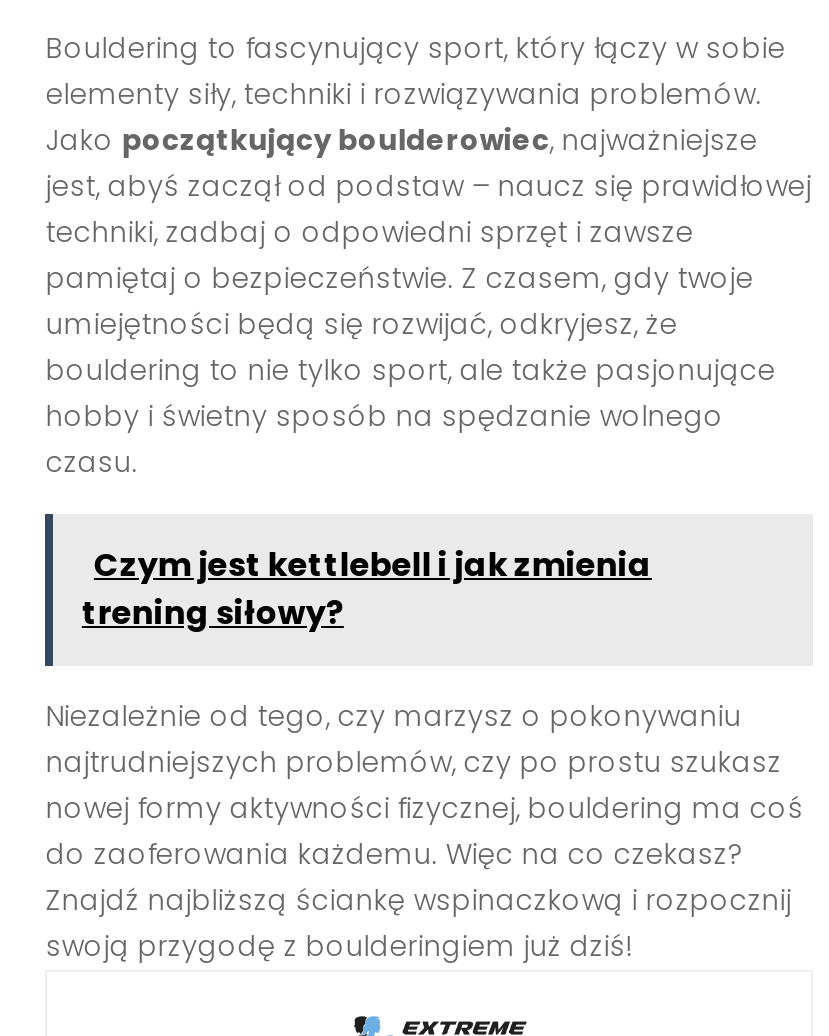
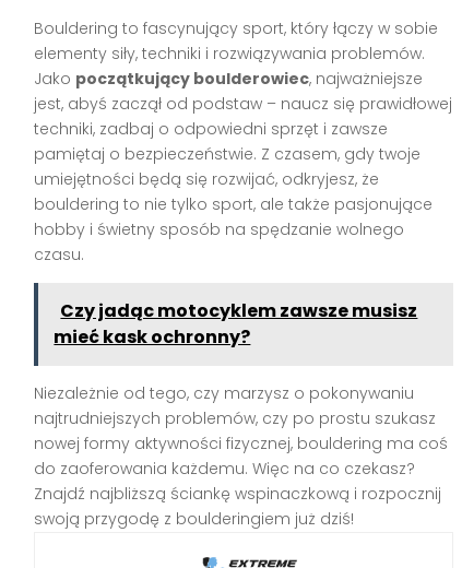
[82,542,652,636] Czym jest kettlebell i jak zmienia | trening siłowy? -> [54,298,418,349] Czy jadąc motocyklem zawsze musisz | mieć kask ochronny?

